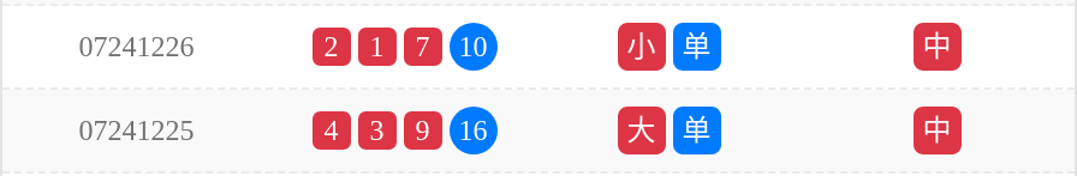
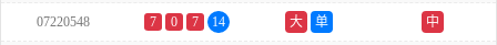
[79,30,384,63] 07241226 | 2 | 1 -> [36,14,90,30] 07220548
[79,30,952,147] 10 | 小 | 单 | 中 | 07241225 | 4 | 3 | 9 | 16 -> [171,14,225,30] 0 | 7 | 14

